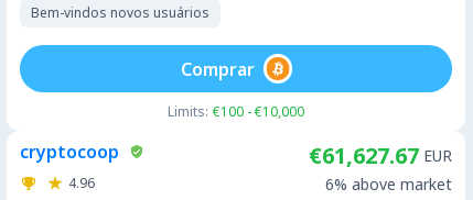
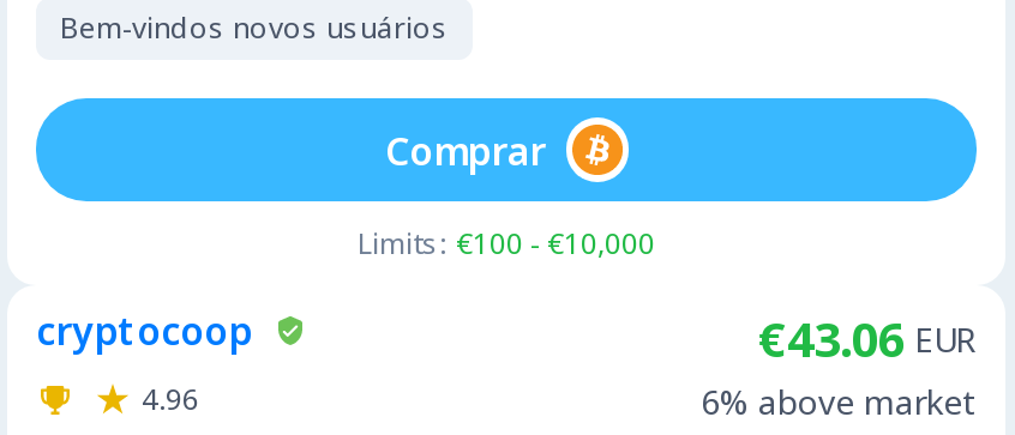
[309,141,452,170] €61,627.67 EUR -> [758,307,977,371] €43.06 EUR

